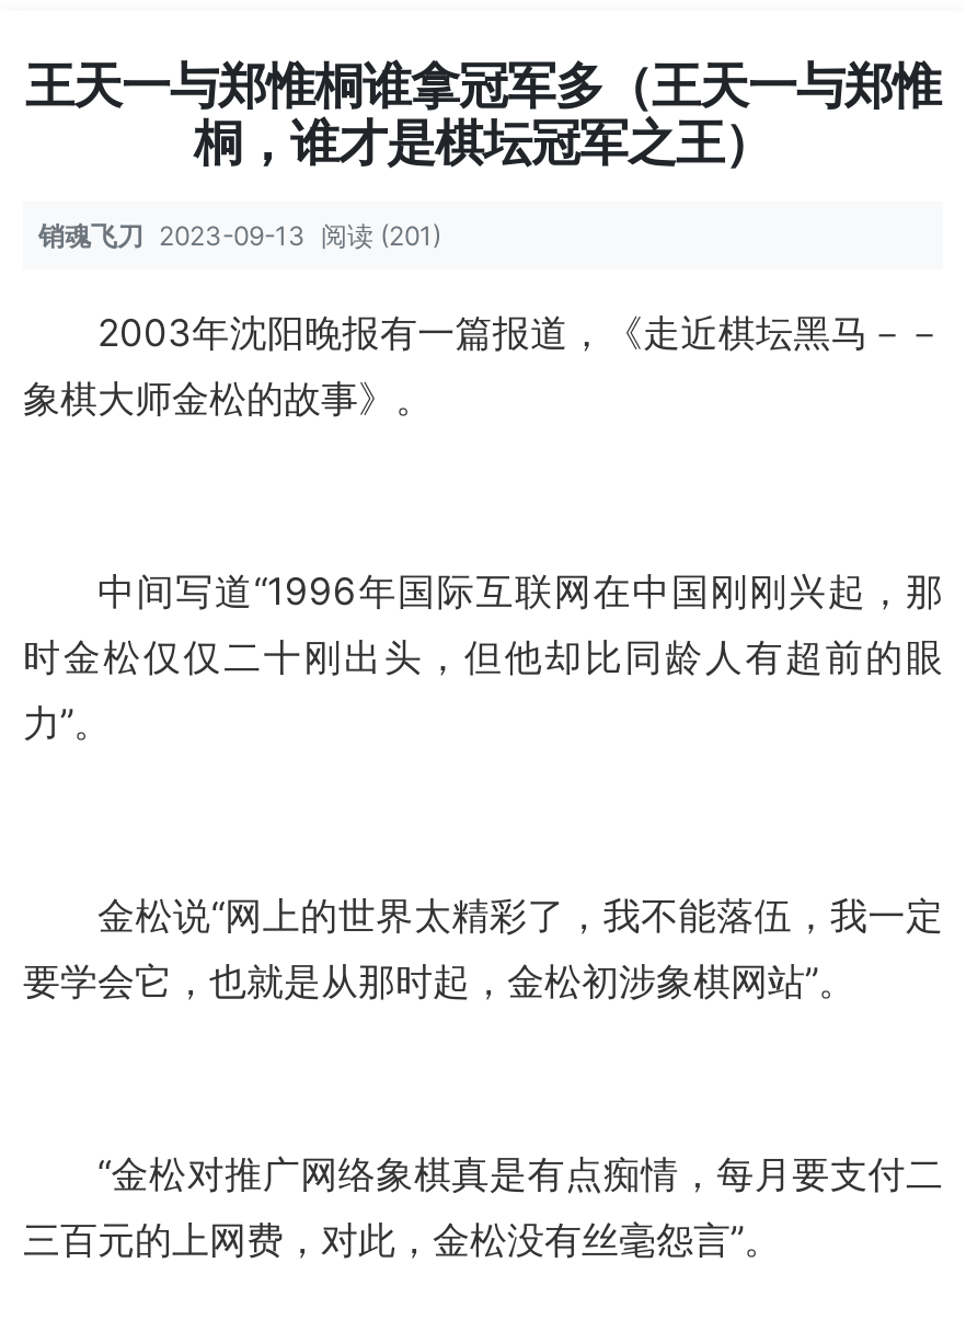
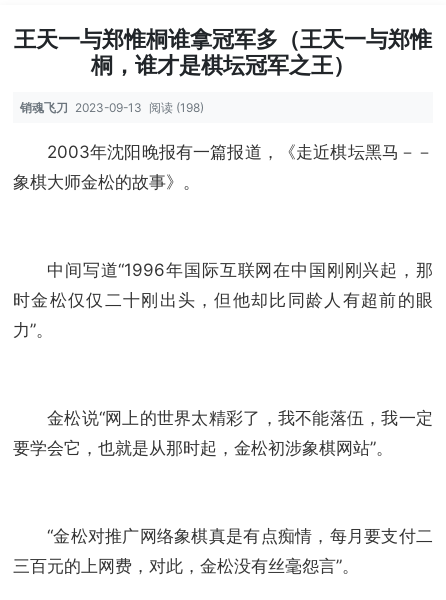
[38,218,441,251] 销魂飞刀 2023-09-13 阅读 (201) -> [20,100,204,115] 销魂飞刀 2023-09-13 阅读 (198)

